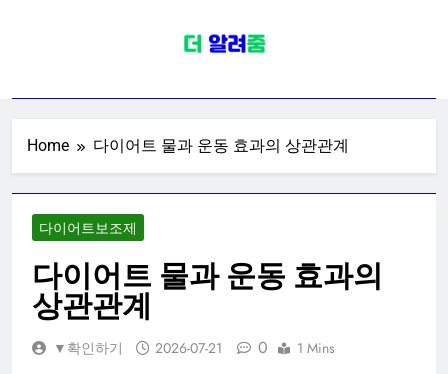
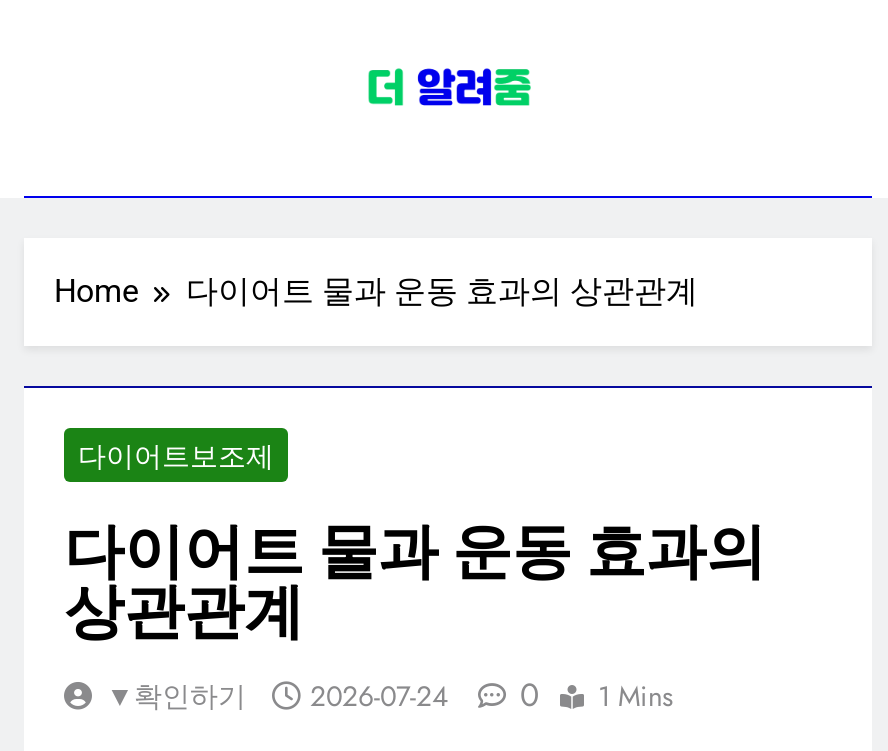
[155,338,222,358] 2026-07-21 -> [310,675,448,715] 2026-07-24

